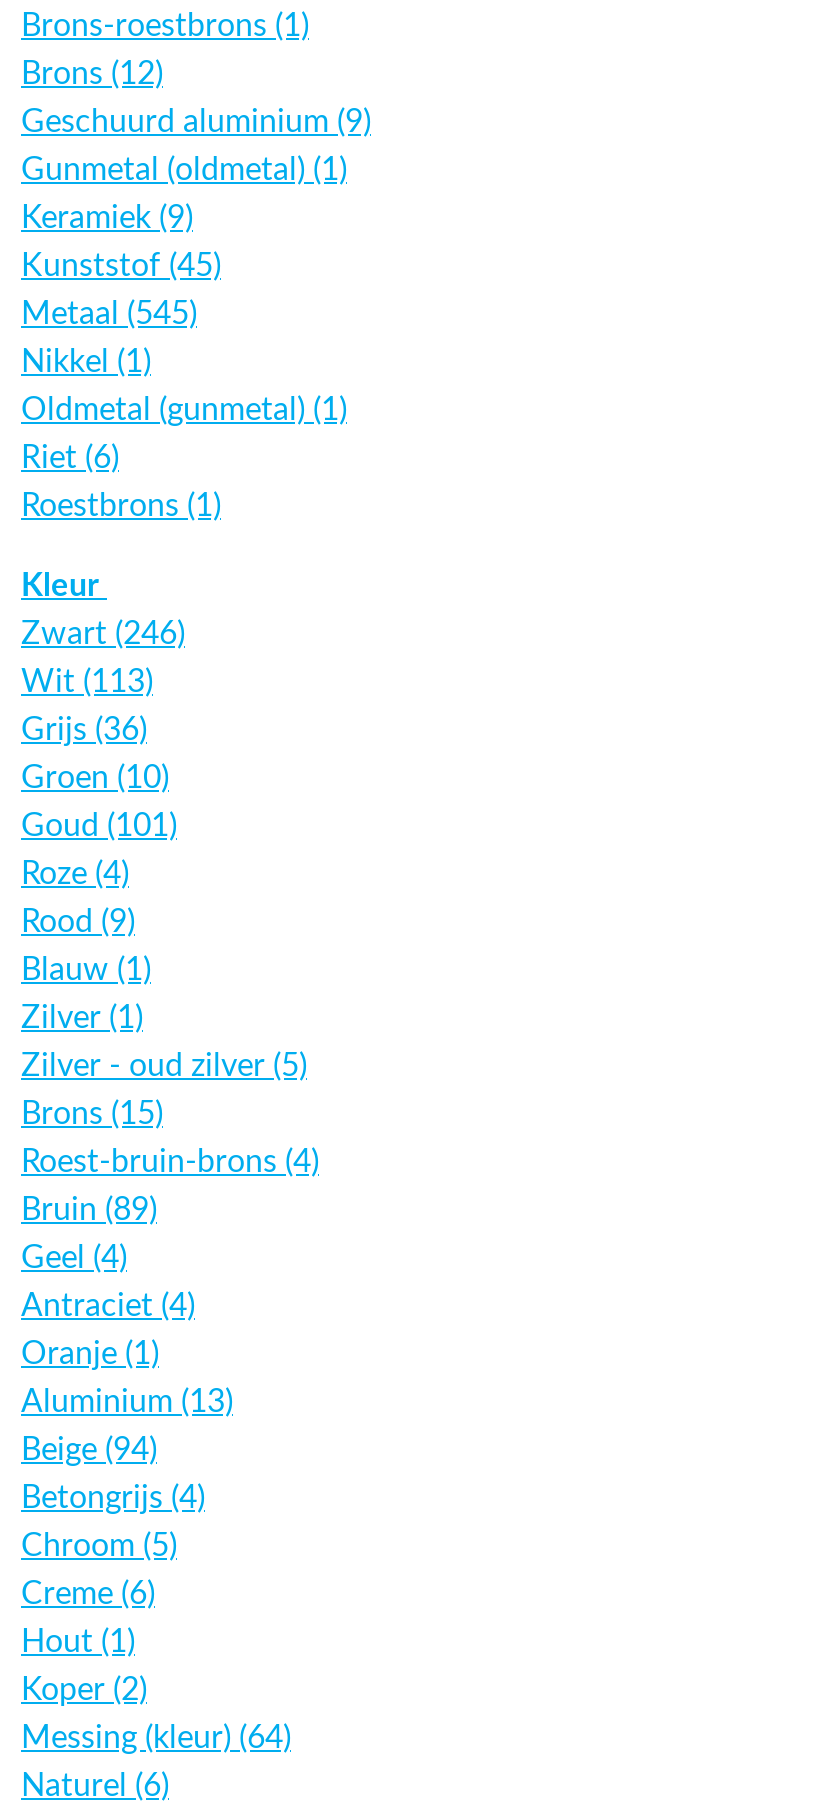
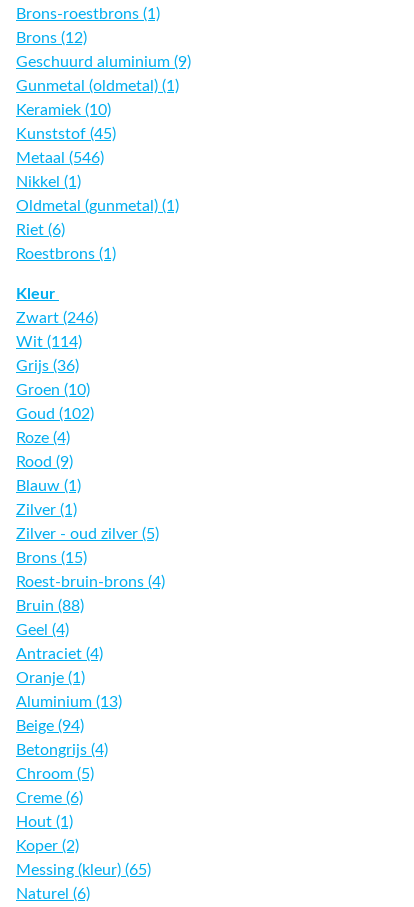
[21,202,193,234] Keramiek (9) -> [16,102,111,118] Keramiek (10)
[21,298,197,330] Metaal (545) -> [16,150,104,166] Metaal (546)
[21,666,153,698] Wit (113) -> [16,334,82,350] Wit (114)
[21,810,177,842] Goud (101) -> [16,406,94,422] Goud (102)
[21,1194,157,1226] Bruin (89) -> [16,598,84,614] Bruin (88)
[21,1722,291,1754] Messing (kleur) (64) -> [16,862,151,878] Messing (kleur) (65)

